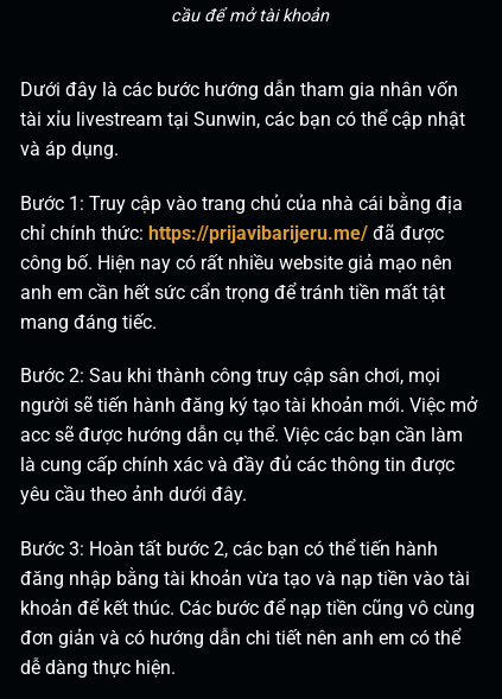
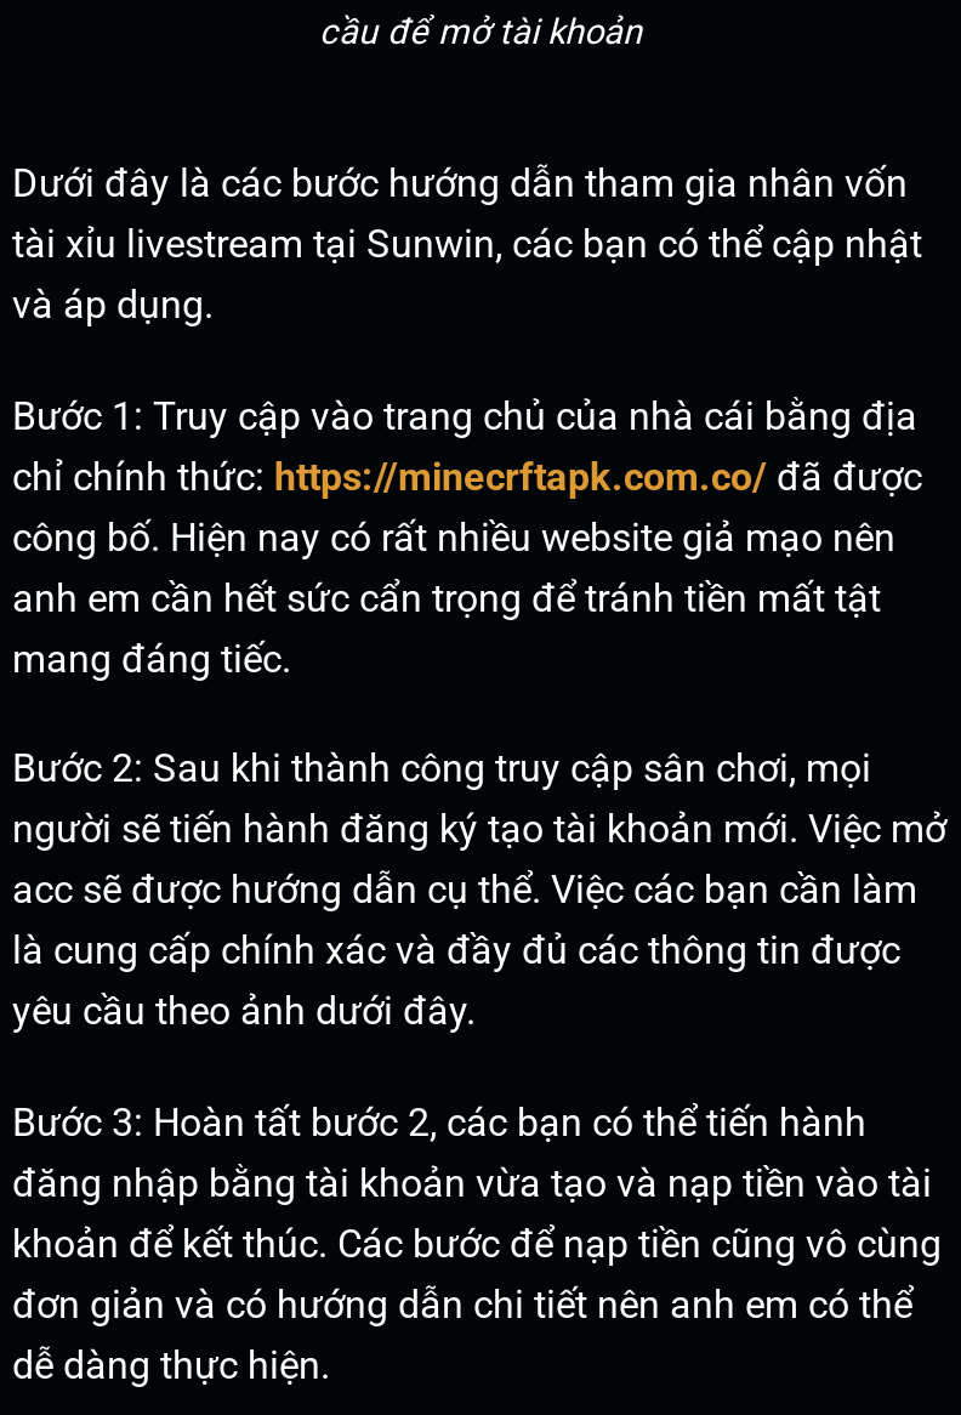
[20,221,444,244] chỉ chính thức: https://prijavibarijeru.me/ đã được -> [12,453,922,499] chỉ chính thức: https://minecrftapk.com.co/ đã được

